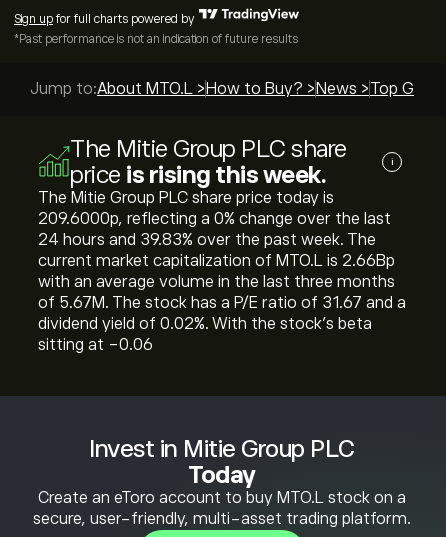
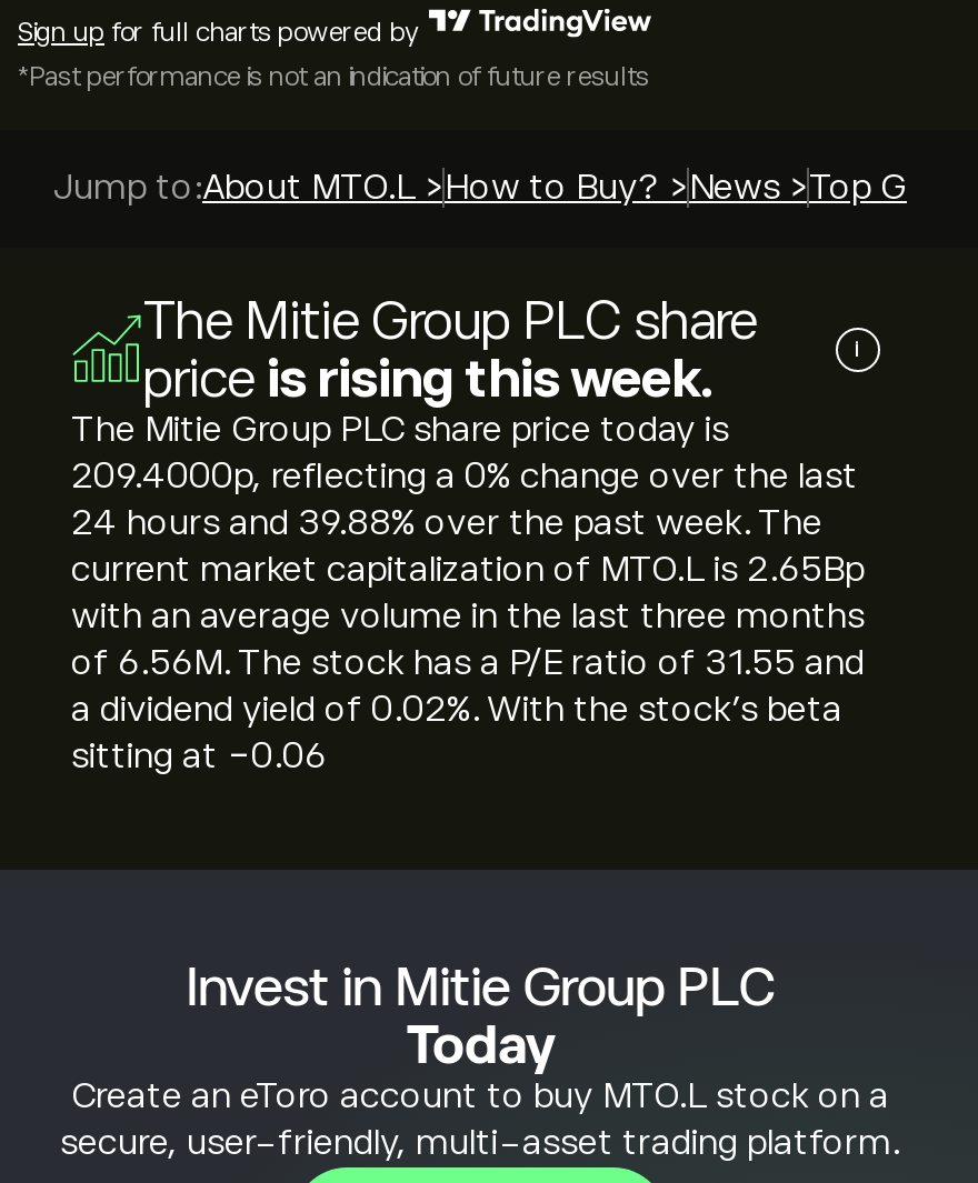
[38,210,391,228] 209.6000p, reflecting a 0% change over the last -> [71,457,858,497] 209.4000p, reflecting a 0% change over the last
[38,231,376,249] 24 hours and 39.83% over the past week. The -> [71,503,822,543] 24 hours and 39.88% over the past week. The
[38,252,395,270] current market capitalization of MTO.L is 2.66Bp -> [71,550,865,590] current market capitalization of MTO.L is 2.65Bp
[38,294,406,333] of 5.67M. The stock has a P/E ratio of 31.67 and a | dividend yield of 0.02%. With the stock’s beta -> [71,643,865,730] of 6.56M. The stock has a P/E ratio of 31.55 and | a dividend yield of 0.02%. With the stock’s beta

